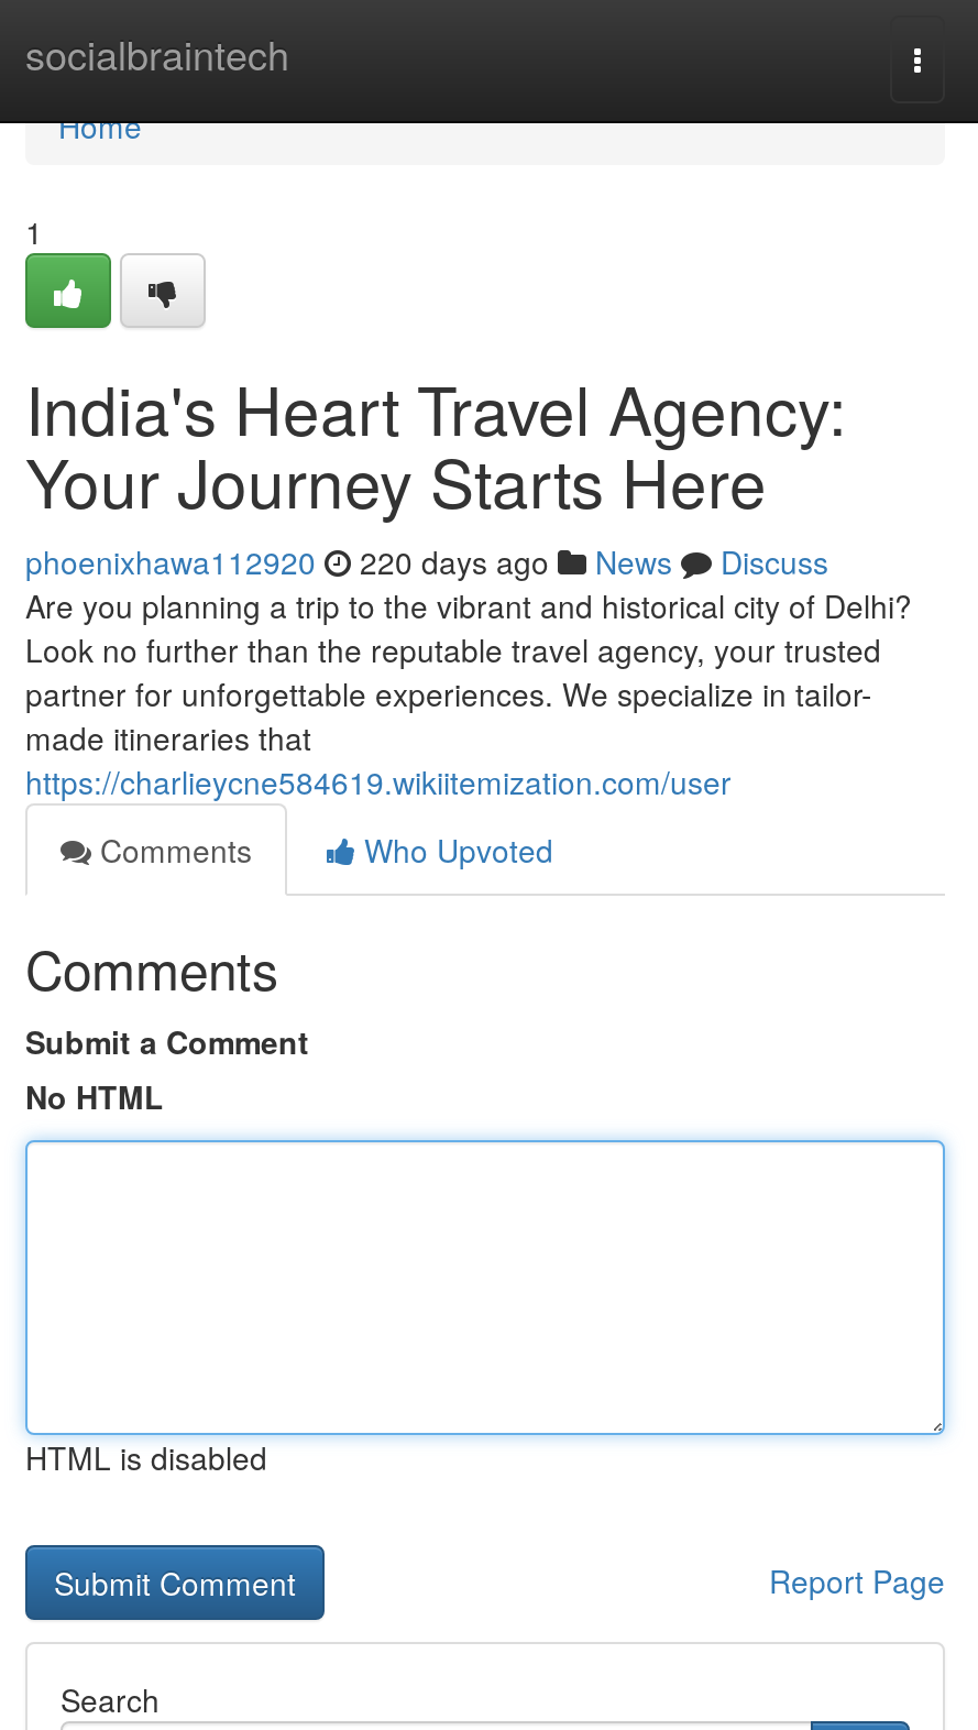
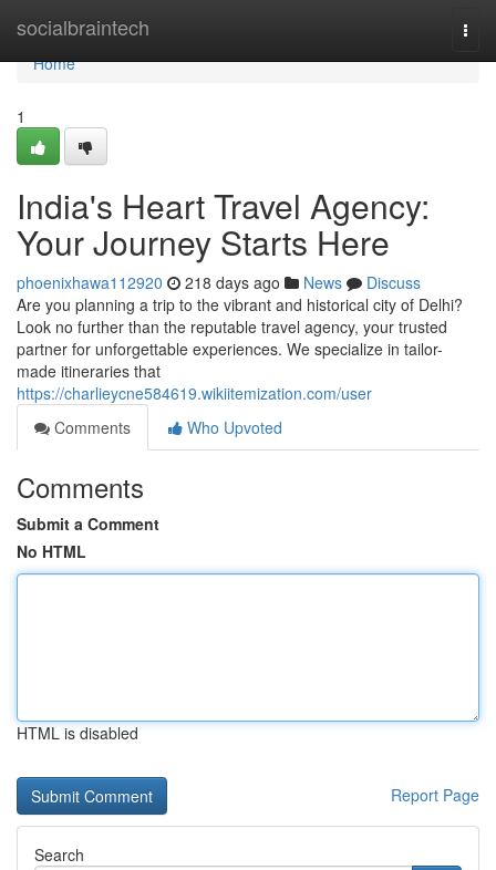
[25,539,828,583] phoenixhawa112920 220 days ago News Discuss -> [17,271,421,293] phoenixhawa112920 218 days ago News Discuss

